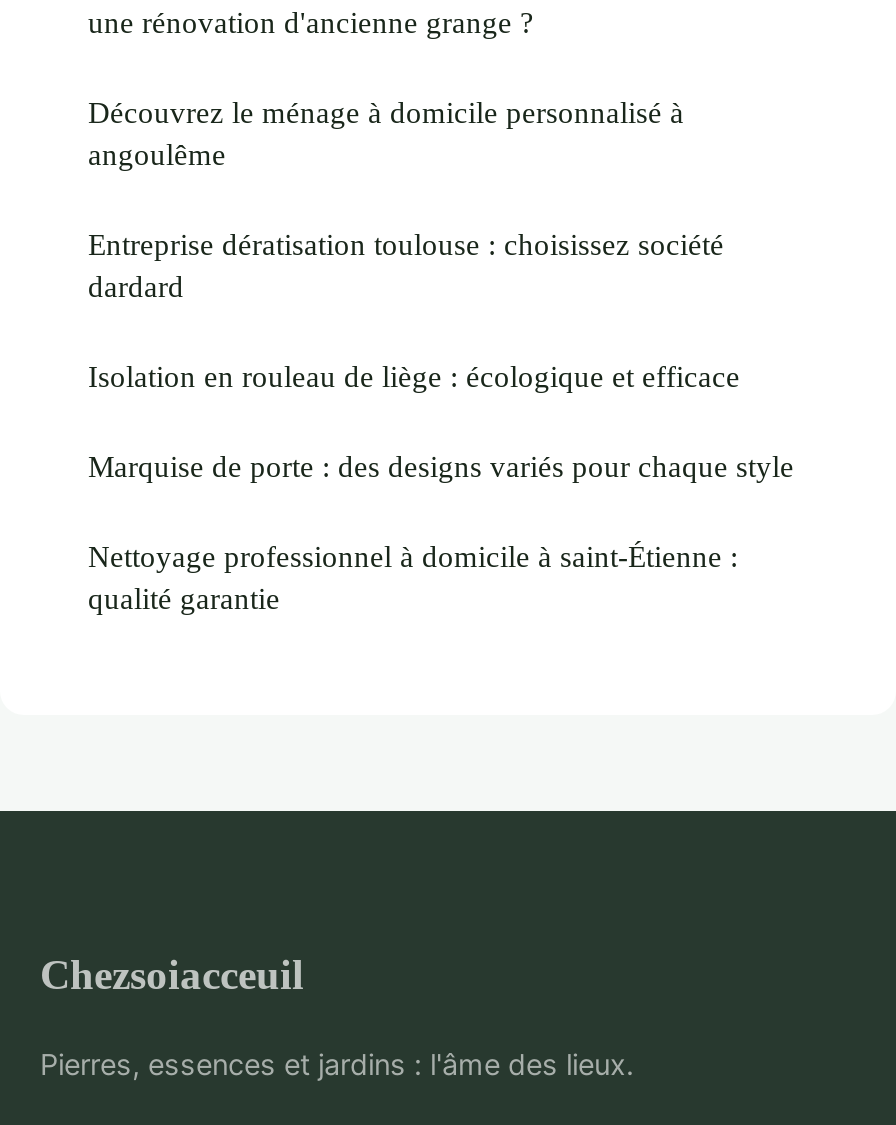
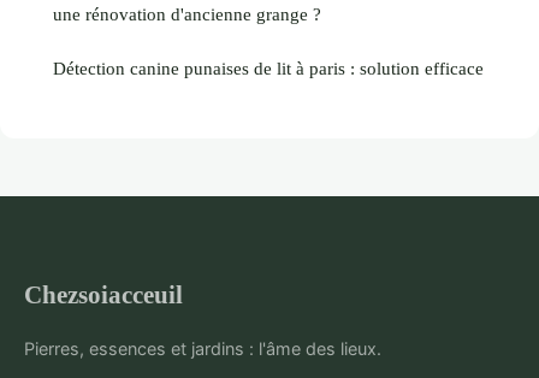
[88,95,794,615] Découvrez le ménage à domicile personnalisé à | angoulême | Entreprise dératisation toulouse : choisissez société | dardard | Isolation en rouleau de liège : écologique et efficace | Marquise de porte : des designs variés pour chaque style | Nettoyage professionnel à domicile à saint-Étienne : | qualité garantie -> [53,57,484,78] Détection canine punaises de lit à paris : solution efficace

